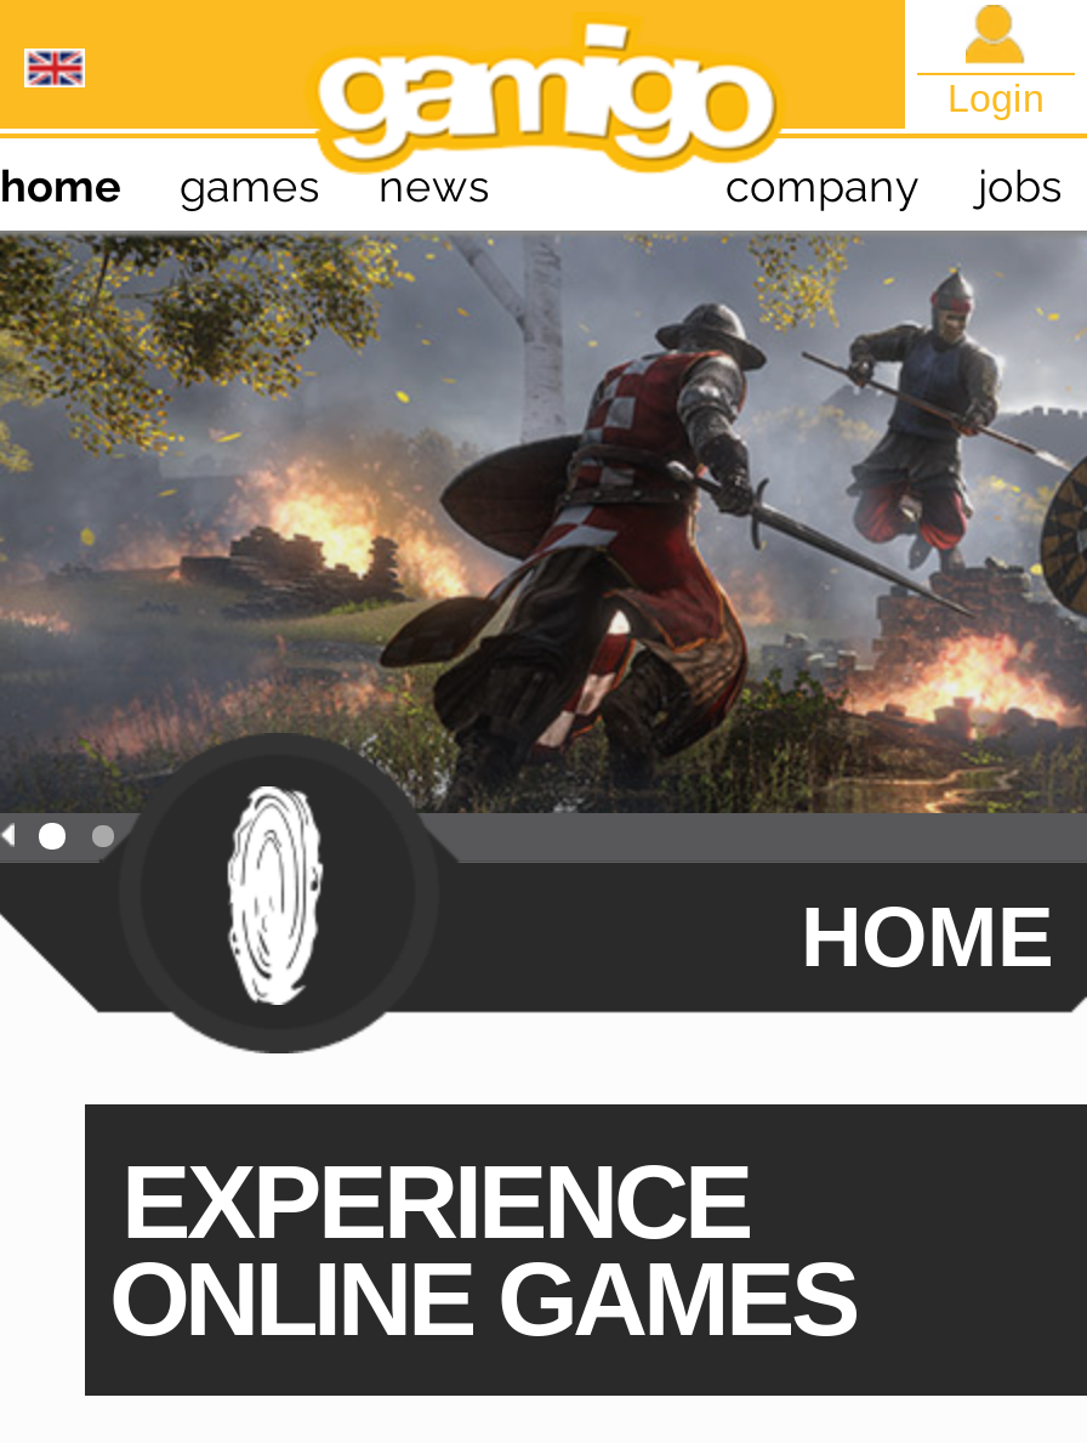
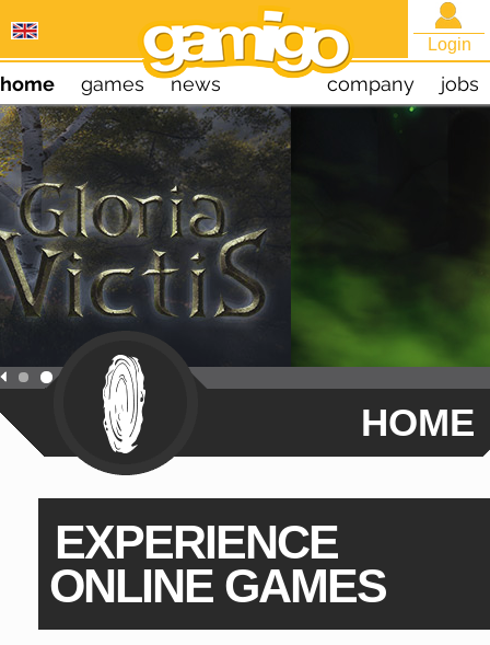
[7,233,1080,850] [image] -> [3,105,487,383] [image]

